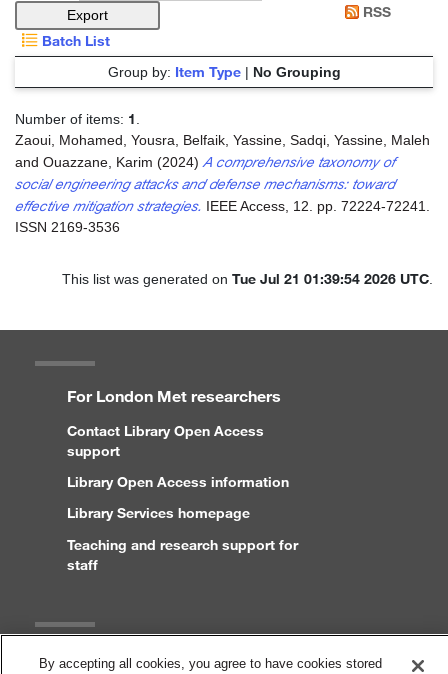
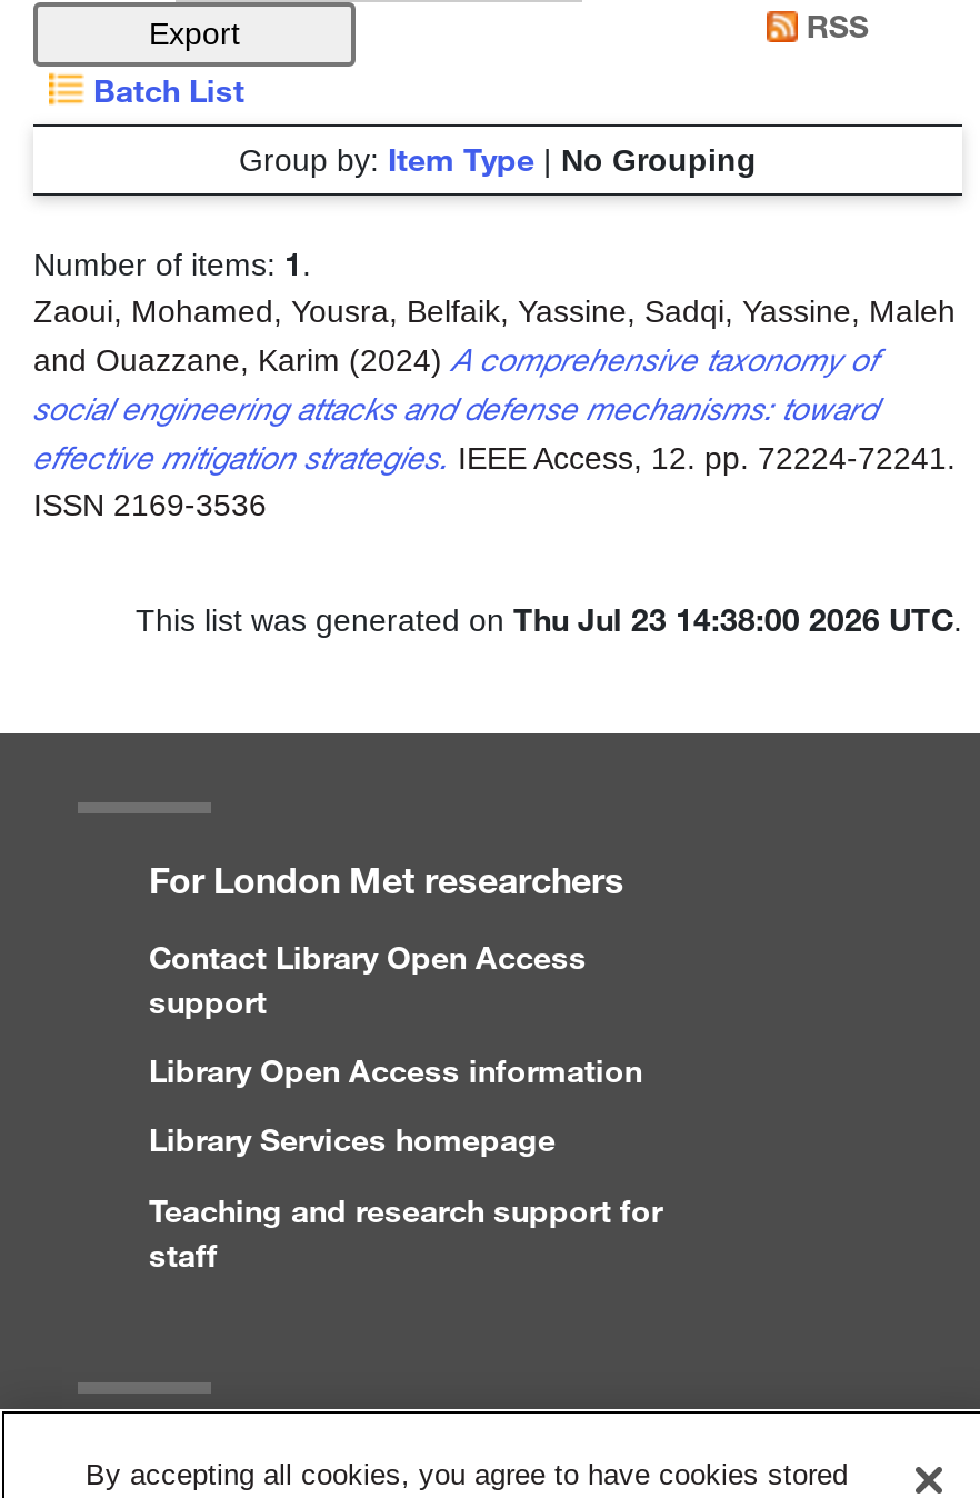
[62,270,433,287] This list was generated on Tue Jul 21 01:39:54 2026 UTC. -> [136,600,962,638] This list was generated on Thu Jul 23 14:38:00 2026 UTC.

